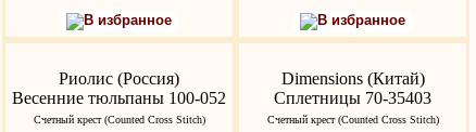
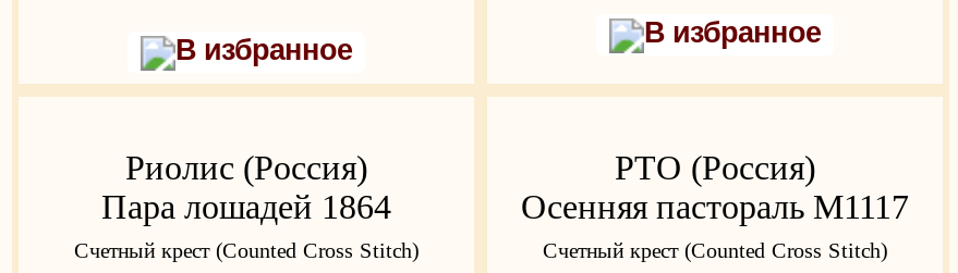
[274,70,431,108] Dimensions (Китай) | Сплетницы 70-35403 -> [521,150,909,226] РТО (Россия) | Осенняя пастораль M1117
[12,89,226,108] Весенние тюльпаны 100-052 -> [101,189,391,226] Пара лошадей 1864

